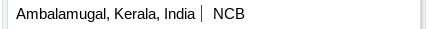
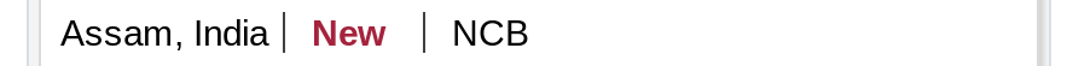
[16,5,195,22] Ambalamugal, Kerala, India -> [60,12,387,53] Assam, India | New

